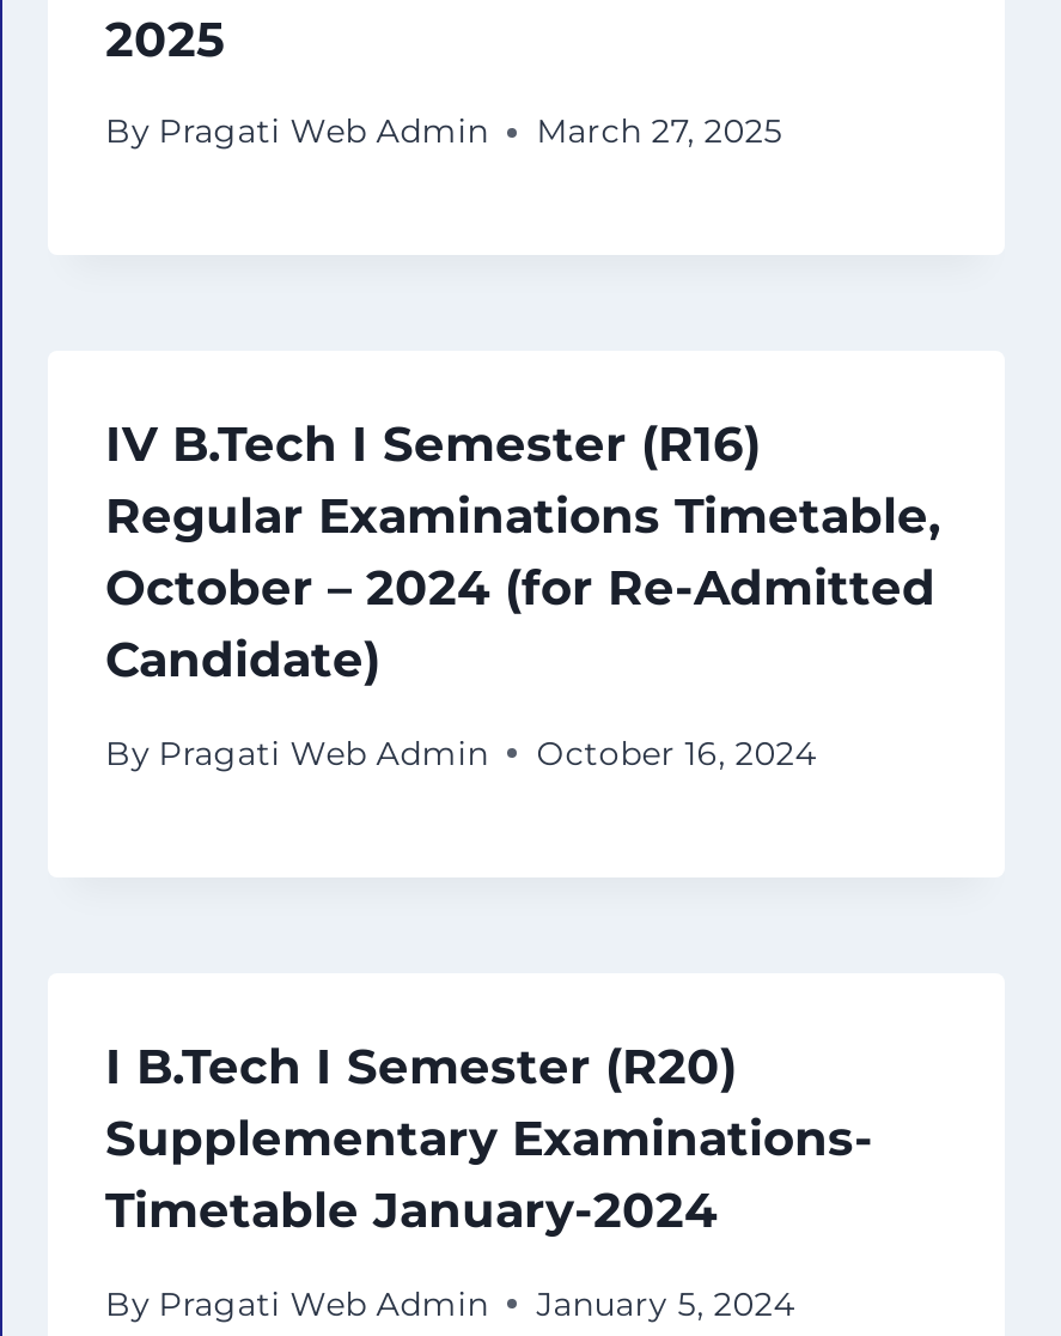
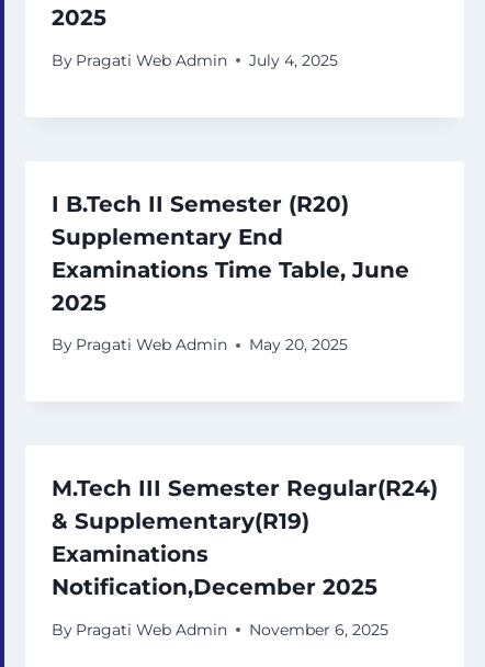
[105,112,783,150] By Pragati Web Admin March 27, 2025 -> [52,51,338,69] By Pragati Web Admin July 4, 2025
[105,416,940,689] IV B.Tech I Semester (R16) | Regular Examinations Timetable, | October – 2024 (for Re-Admitted | Candidate) -> [52,191,409,316] I B.Tech II Semester (R20) | Supplementary End | Examinations Time Table, June | 2025
[105,733,816,772] By Pragati Web Admin October 16, 2024 -> [52,336,348,354] By Pragati Web Admin May 20, 2025
[105,1037,873,1239] I B.Tech I Semester (R20) | Supplementary Examinations- | Timetable January-2024 -> [52,475,438,600] M.Tech III Semester Regular(R24) | & Supplementary(R19) | Examinations | Notification,December 2025
[105,1283,795,1321] By Pragati Web Admin January 5, 2024 -> [52,621,389,638] By Pragati Web Admin November 6, 2025

